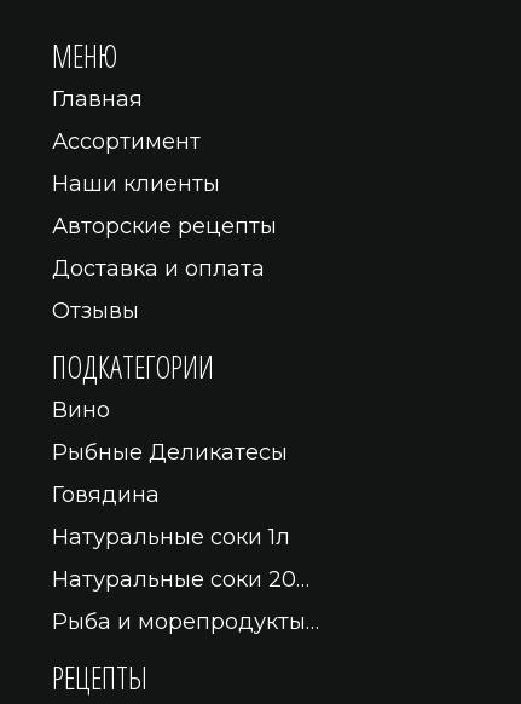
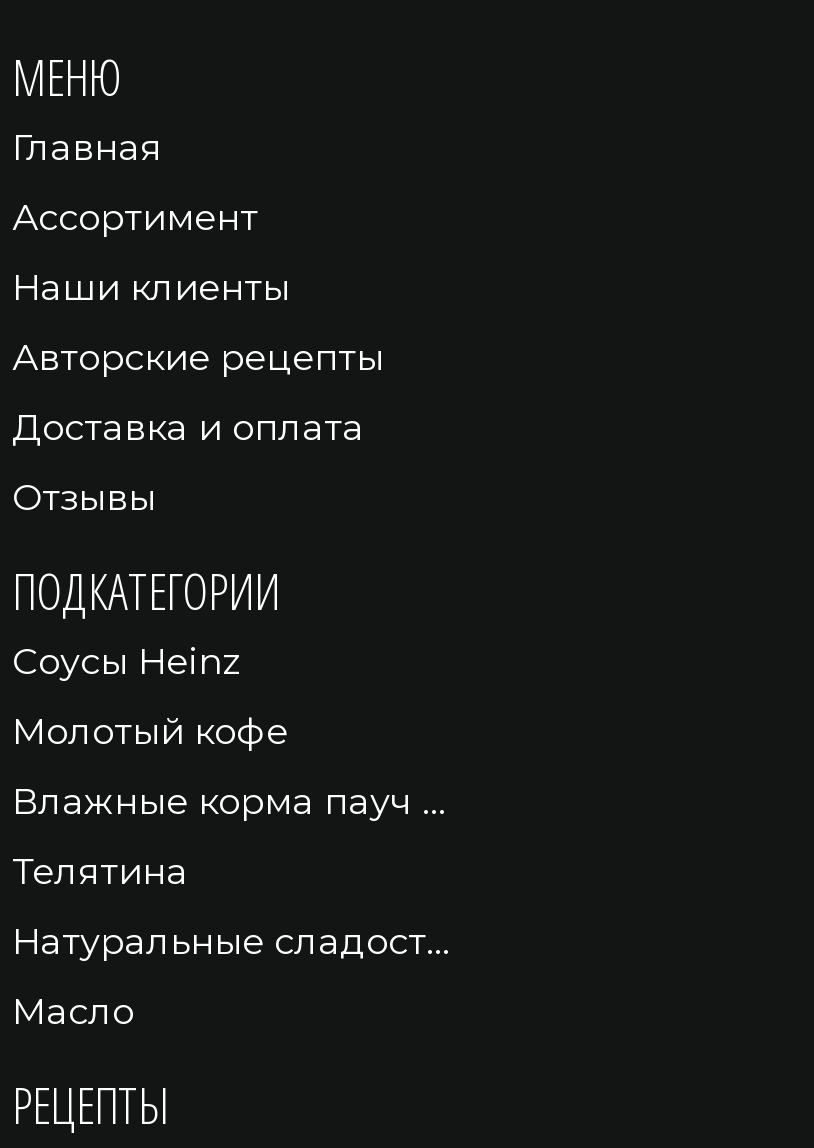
[52,397,110,424] Вино -> [12,641,242,685] Соусы Heinz
[52,440,288,466] Рыбные Деликатесы -> [12,711,288,755] Молотый кофе
[52,482,160,509] Говядина -> [12,781,444,825] Влажные корма пауч …
[52,524,290,551] Натуральные соки 1л -> [12,851,188,895] Телятина
[52,567,309,593] Натуральные соки 20… -> [12,921,448,965] Натуральные сладост…
[52,609,319,636] Рыба и морепродукты… -> [12,991,134,1035] Масло

